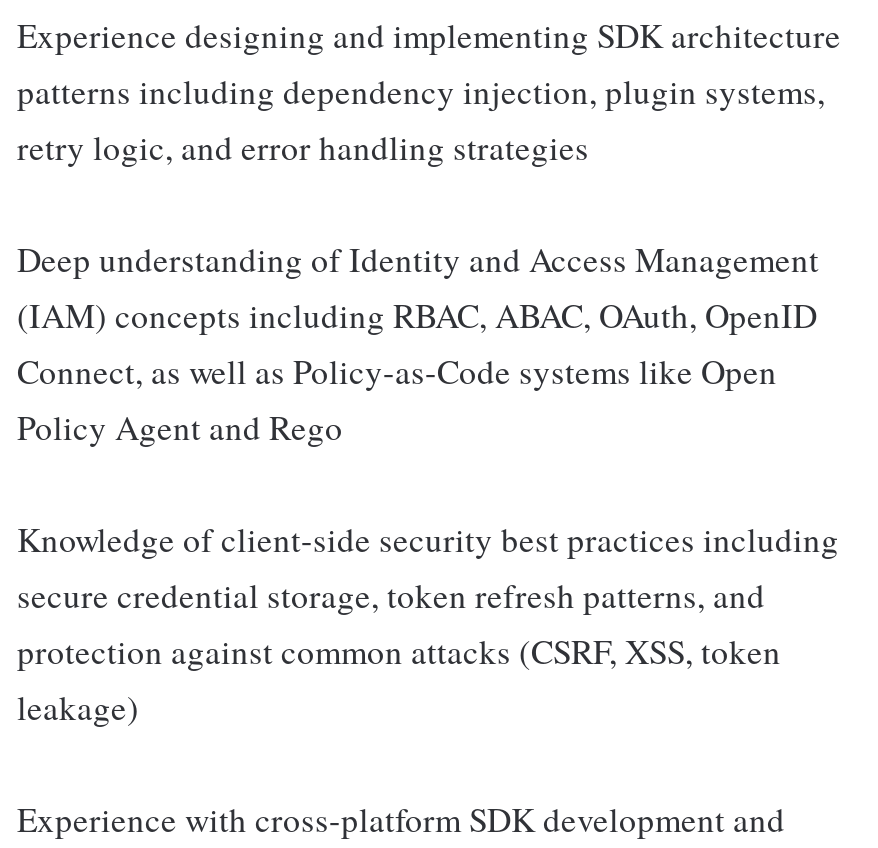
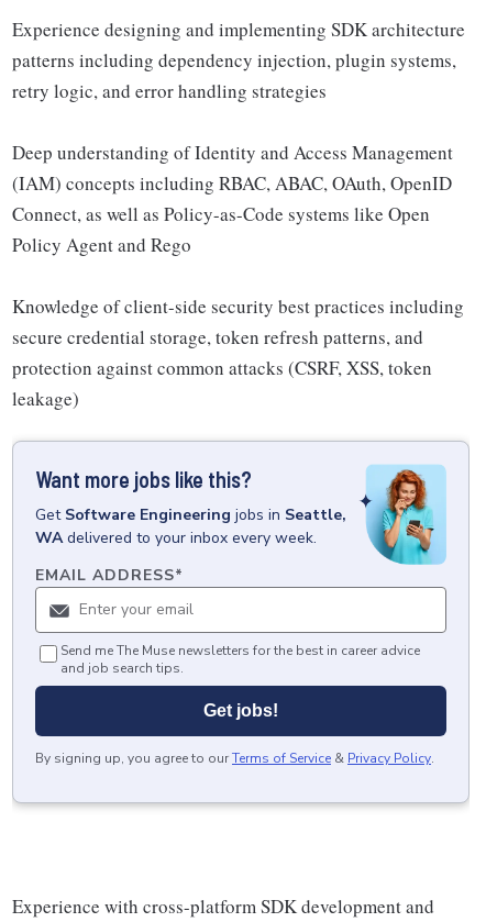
none -> [12,441,470,807] [image] | Want more jobs like this? | Get Software Engineering jobs in Seattle, | WA delivered to your inbox every week. | EMAIL ADDRESS*
none -> [35,642,434,767] Send me The Muse newsletters for the best in career advice | and job search tips. | Get jobs! | By signing up, you agree to our Terms of Service & Privacy Policy.

